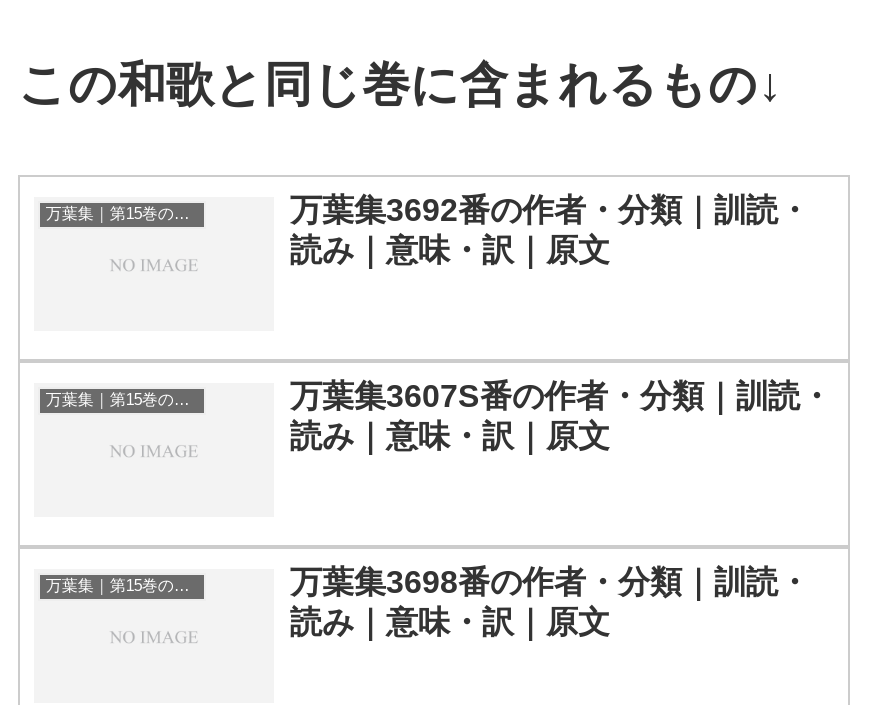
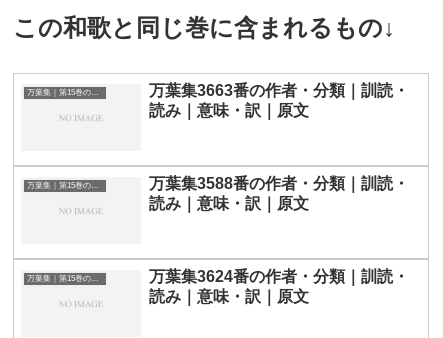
[290,193,810,227] 万葉集3692番の作者・分類｜訓読・ -> [149,82,409,99] 万葉集3663番の作者・分類｜訓読・
[290,378,832,412] 万葉集3607S番の作者・分類｜訓読・ -> [149,175,409,192] 万葉集3588番の作者・分類｜訓読・
[290,564,810,598] 万葉集3698番の作者・分類｜訓読・ -> [149,268,409,285] 万葉集3624番の作者・分類｜訓読・

